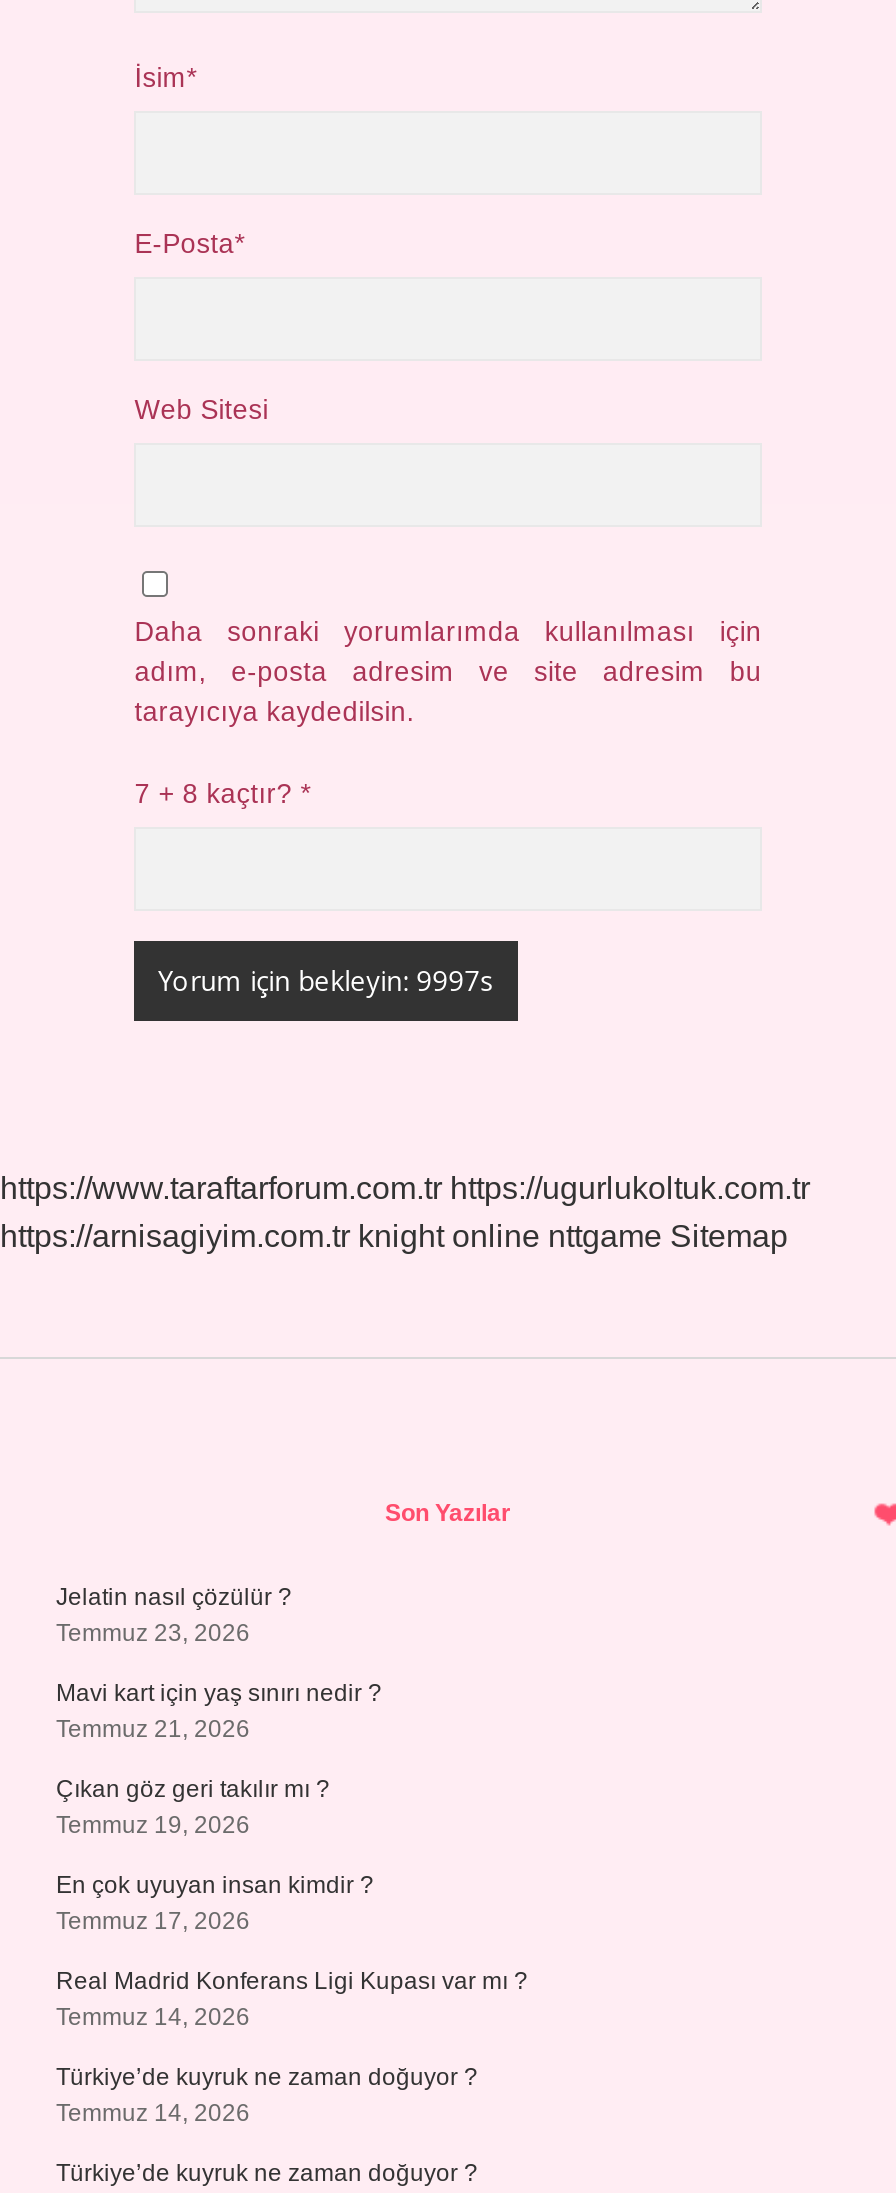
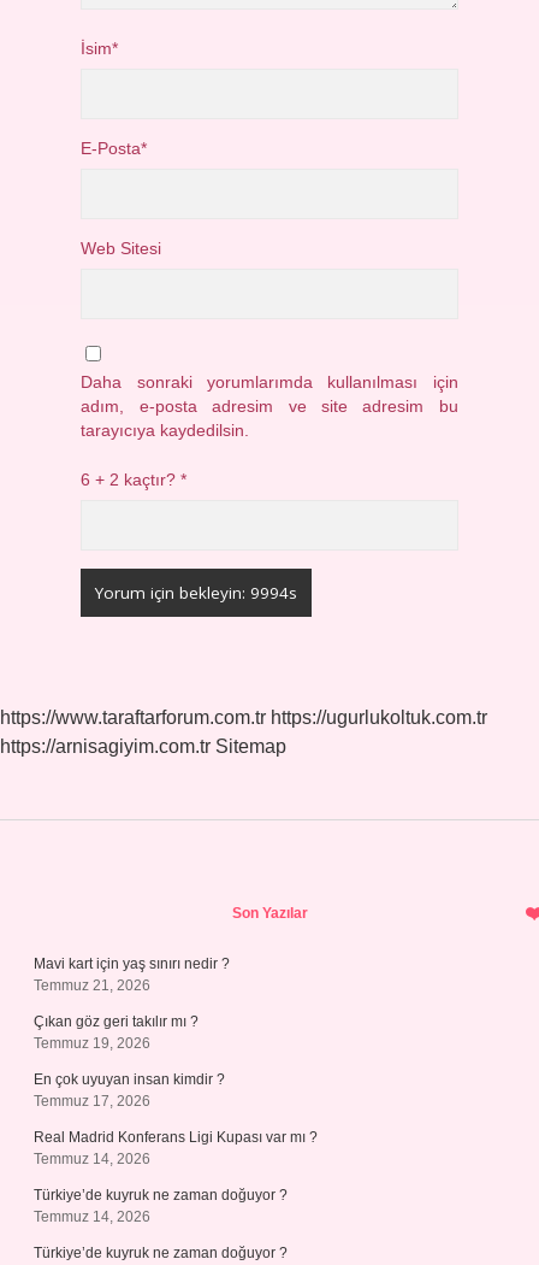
[134,779,310,809] 7 + 8 kaçtır? * -> [81,471,187,489] 6 + 2 kaçtır? *
[0,1219,788,1253] https://arnisagiyim.com.tr knight online nttgame Sitemap -> [0,736,286,757] https://arnisagiyim.com.tr Sitemap
[56,1583,292,1647] Jelatin nasıl çözülür ? | Temmuz 23, 2026 -> none

